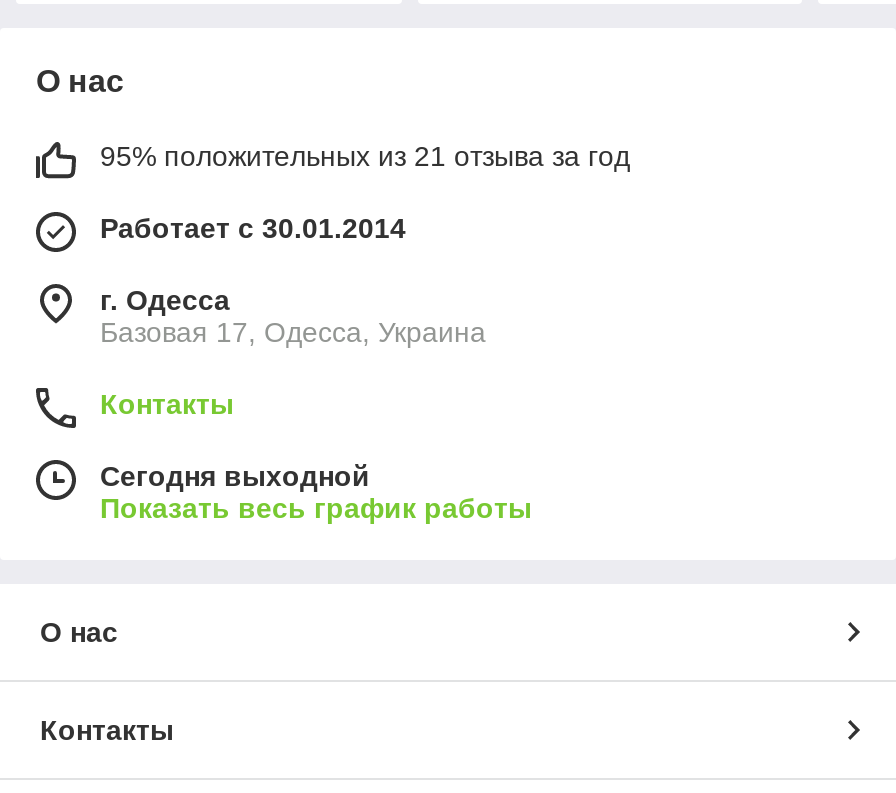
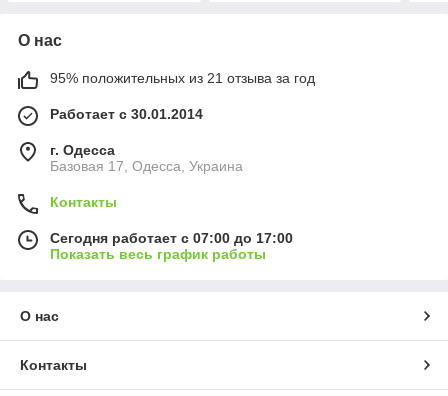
[100,461,370,493] Сегодня выходной -> [50,230,293,246] Сегодня работает с 07:00 до 17:00

